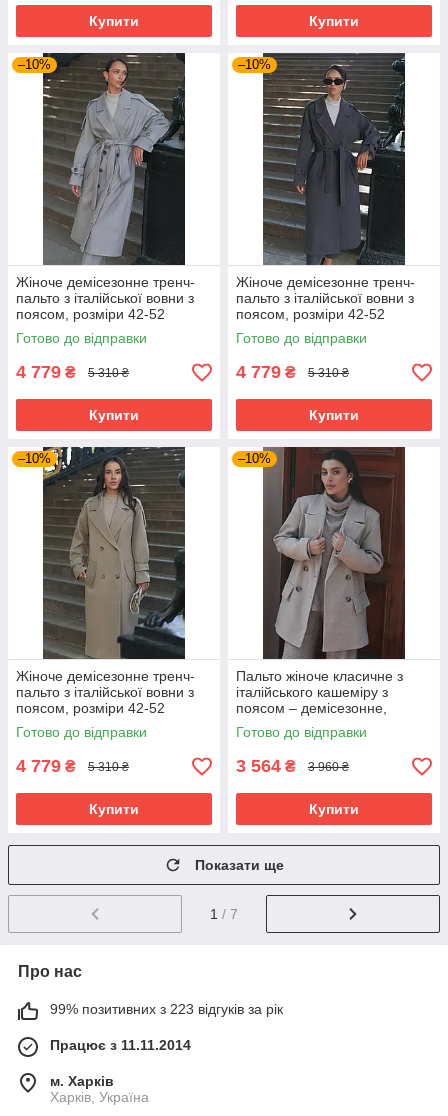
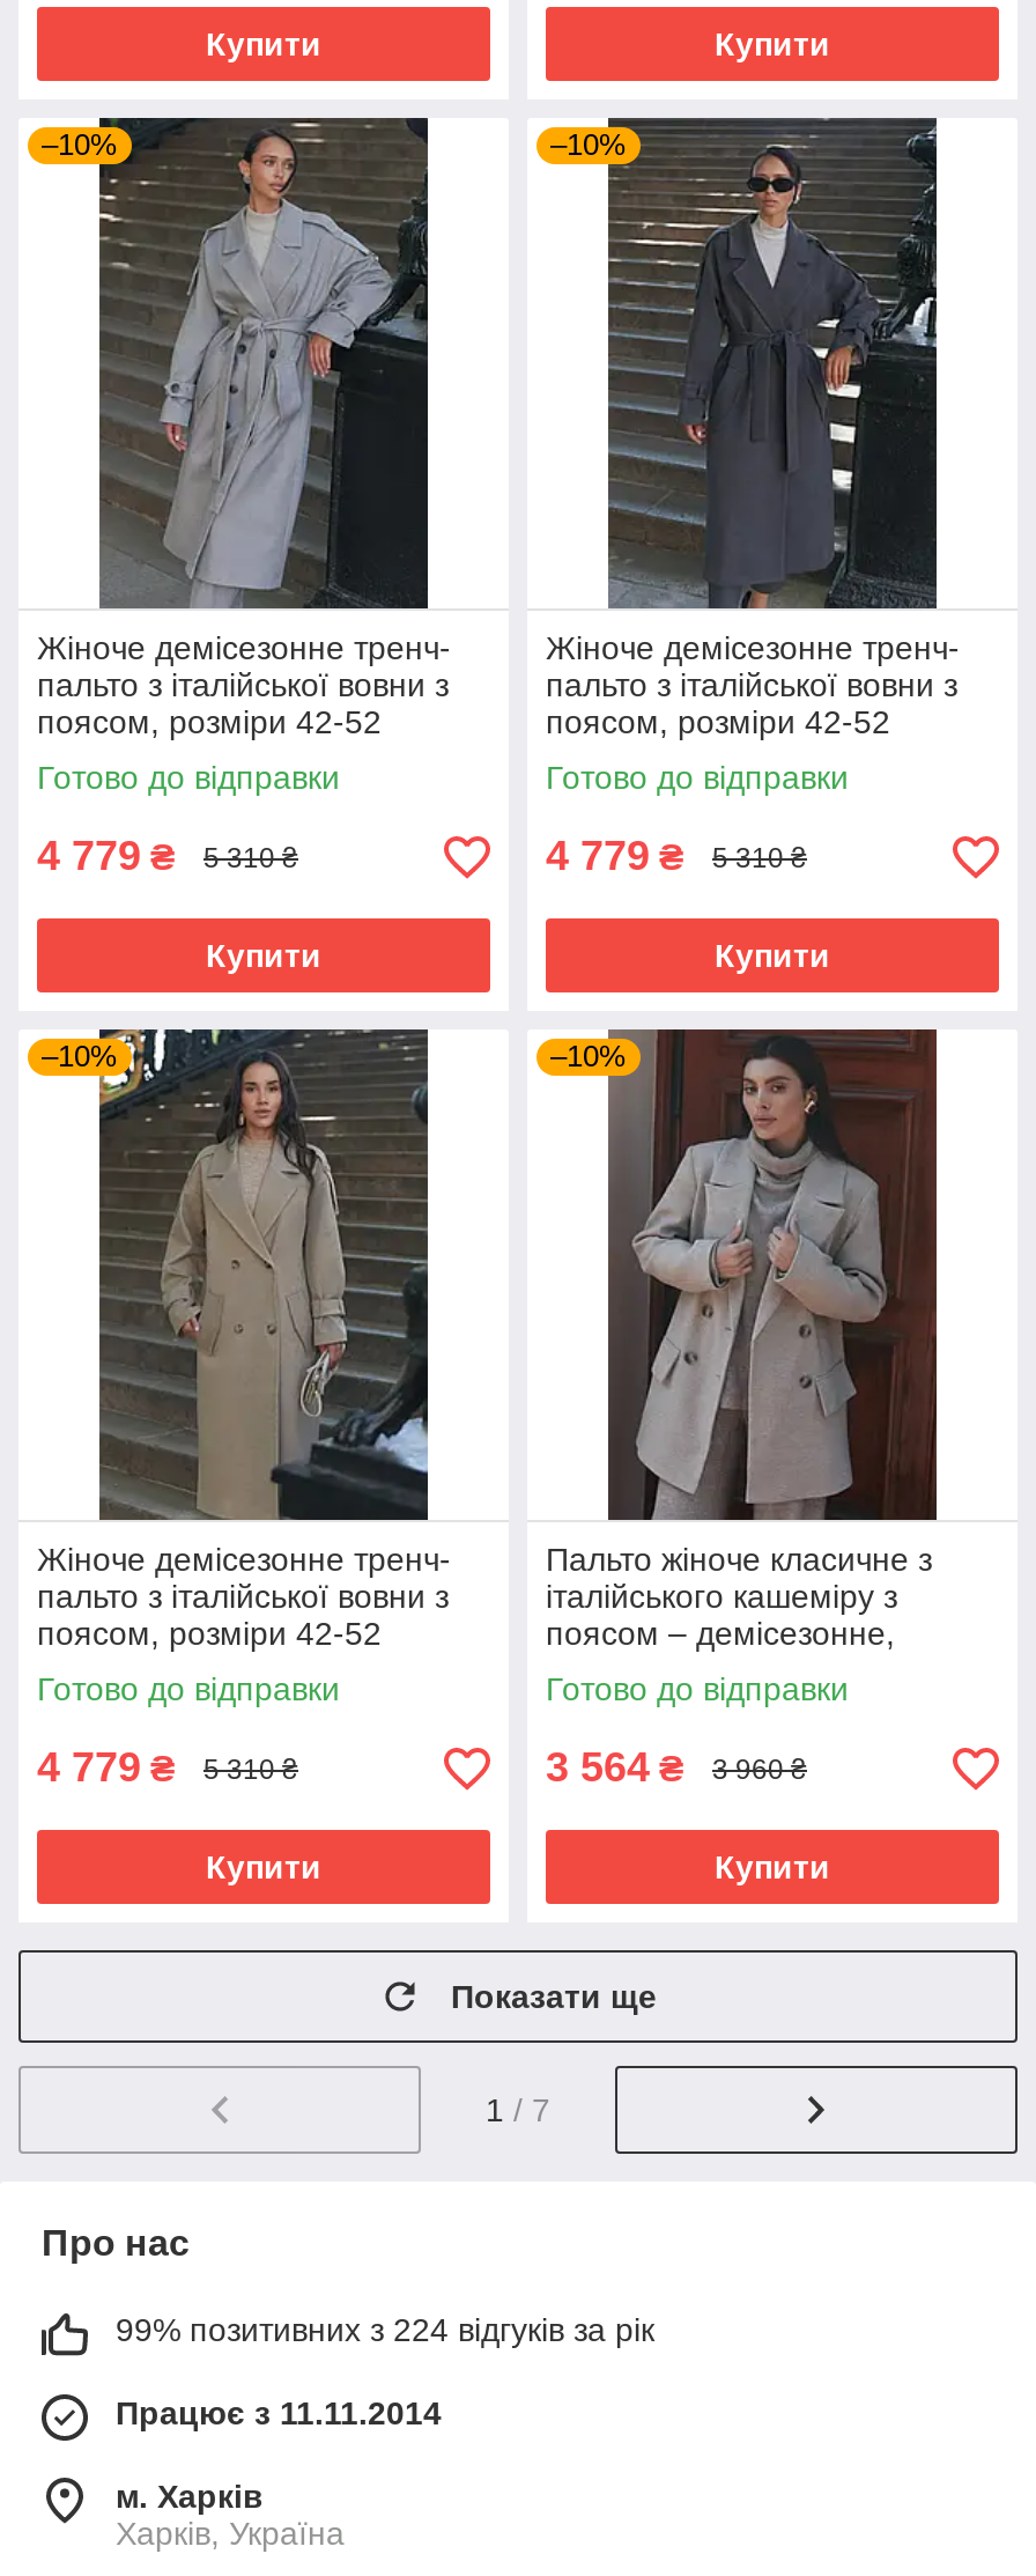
[50,1001,283,1017] 99% позитивних з 223 відгуків за рік -> [116,2311,654,2348] 99% позитивних з 224 відгуків за рік

